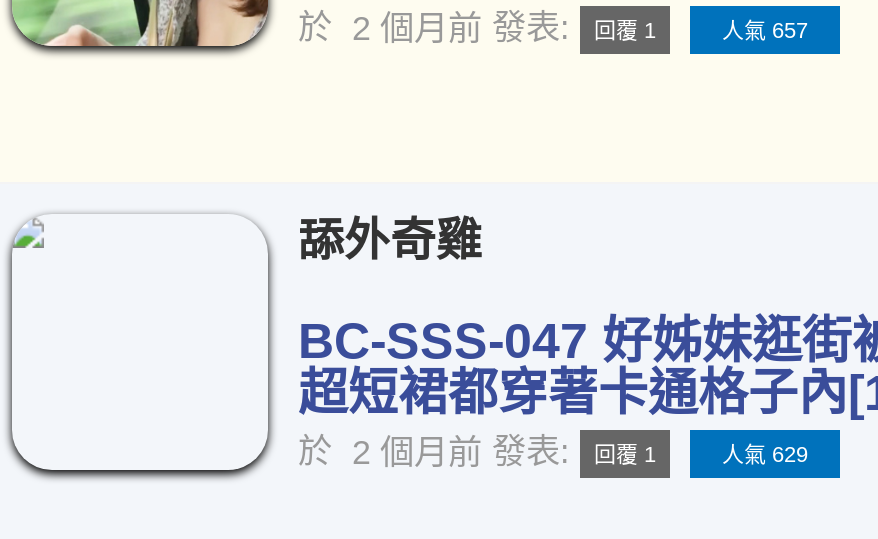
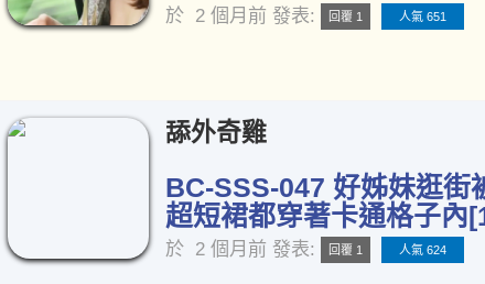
[722,18,808,42] 人氣 657 -> [399,10,446,23] 人氣 651
[722,442,808,466] 人氣 629 -> [399,243,446,256] 人氣 624

